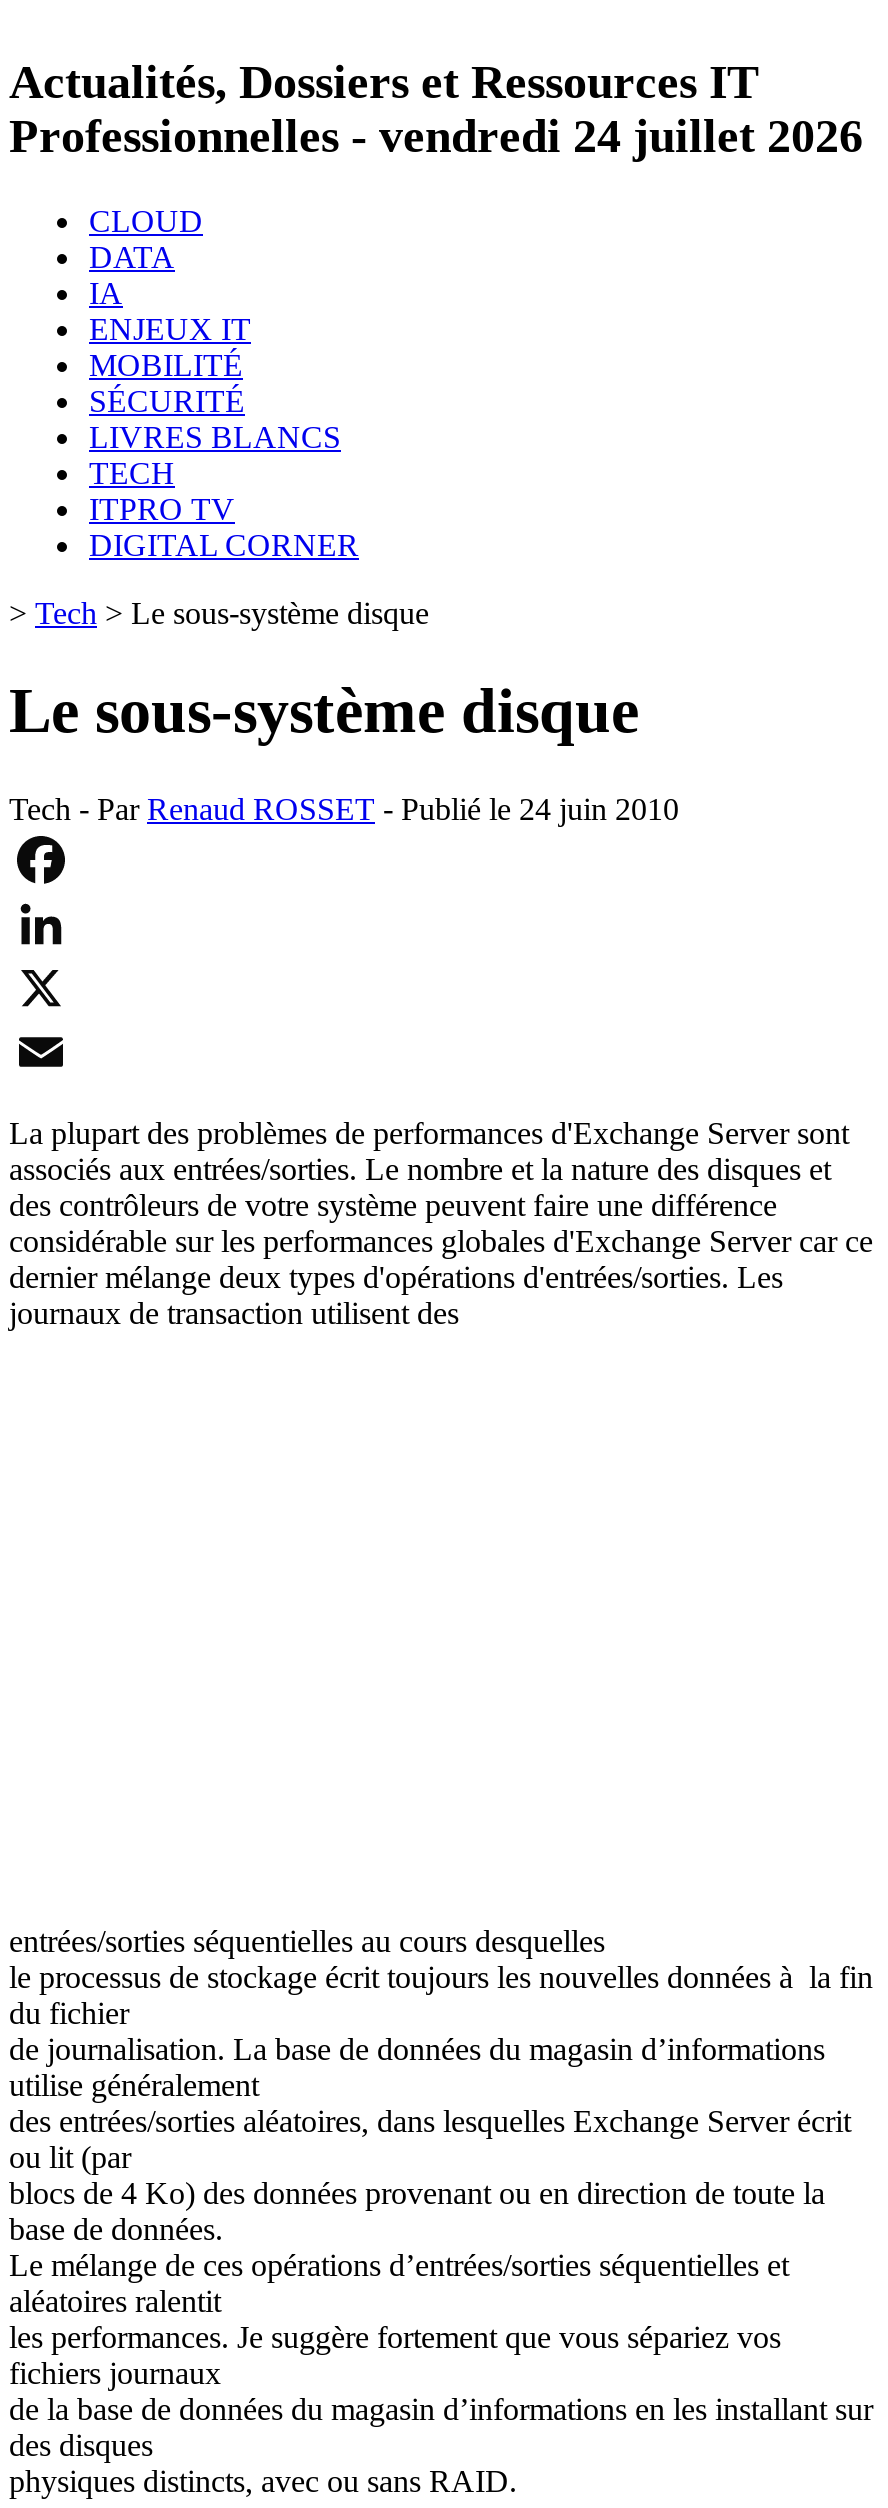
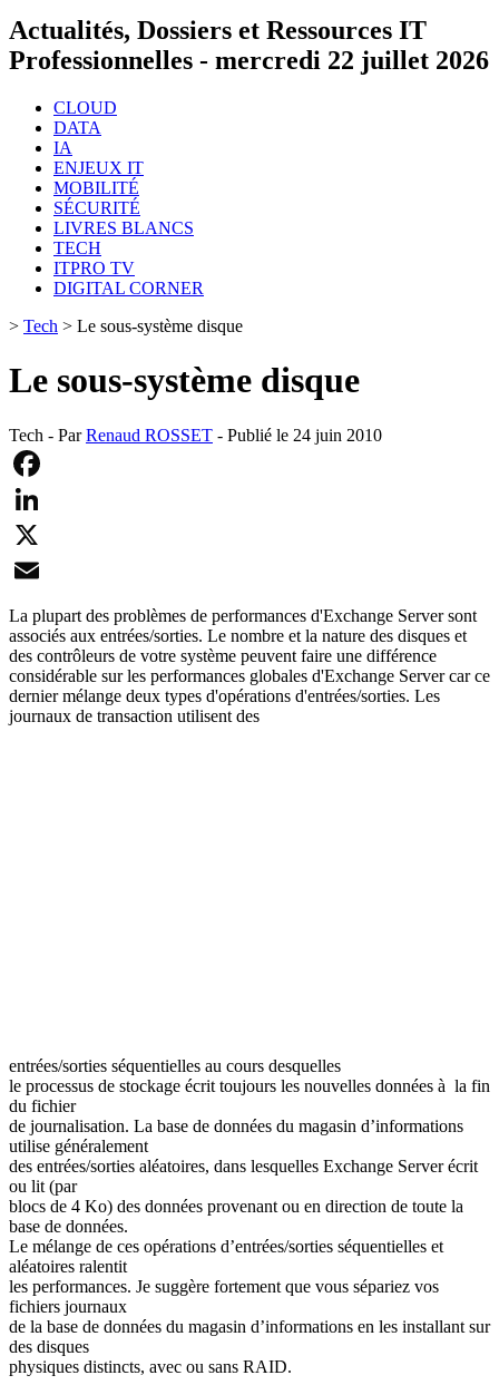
[9,110,863,162] Professionnelles - vendredi 24 juillet 2026 -> [9,46,489,75] Professionnelles - mercredi 22 juillet 2026

